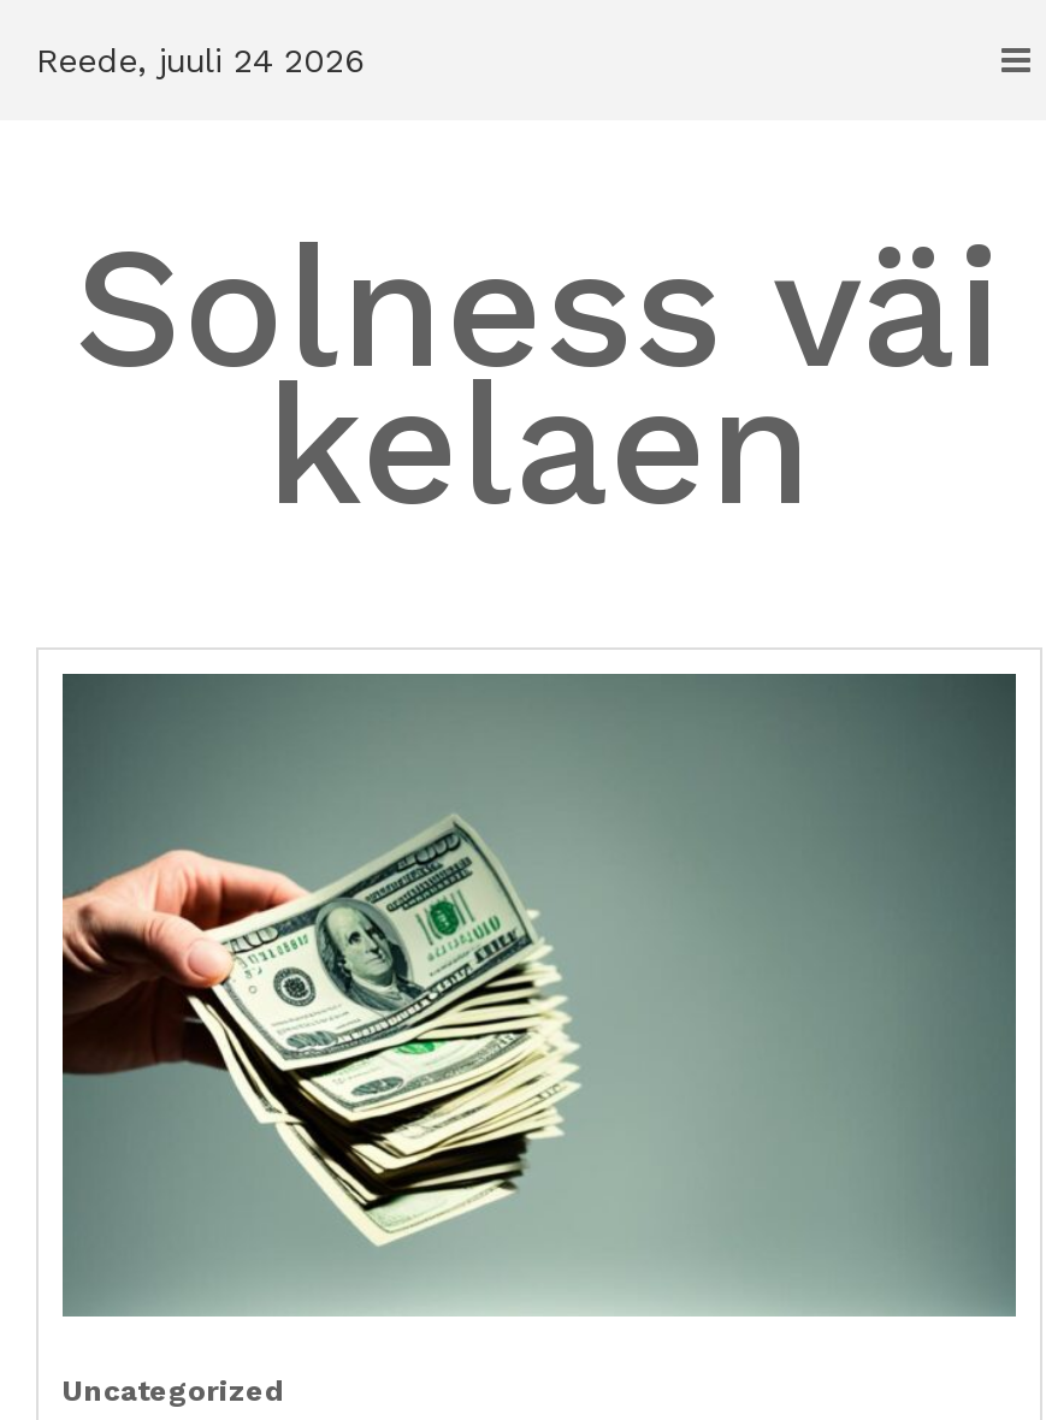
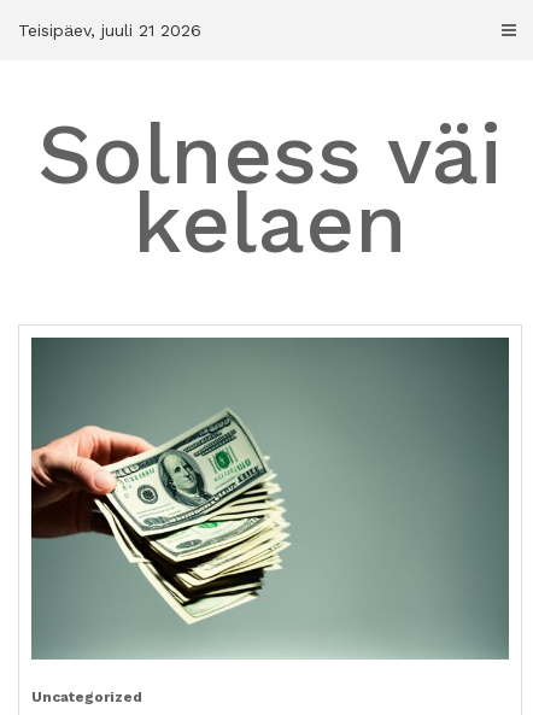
[36,41,366,79] Reede, juuli 24 2026 -> [18,20,201,40] Teisipäev, juuli 21 2026

